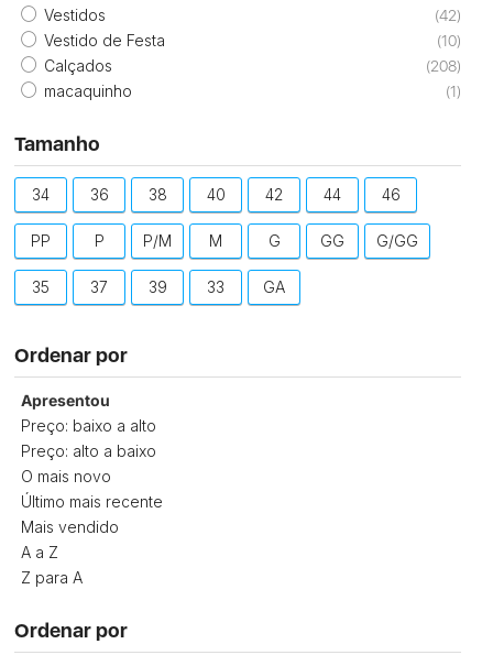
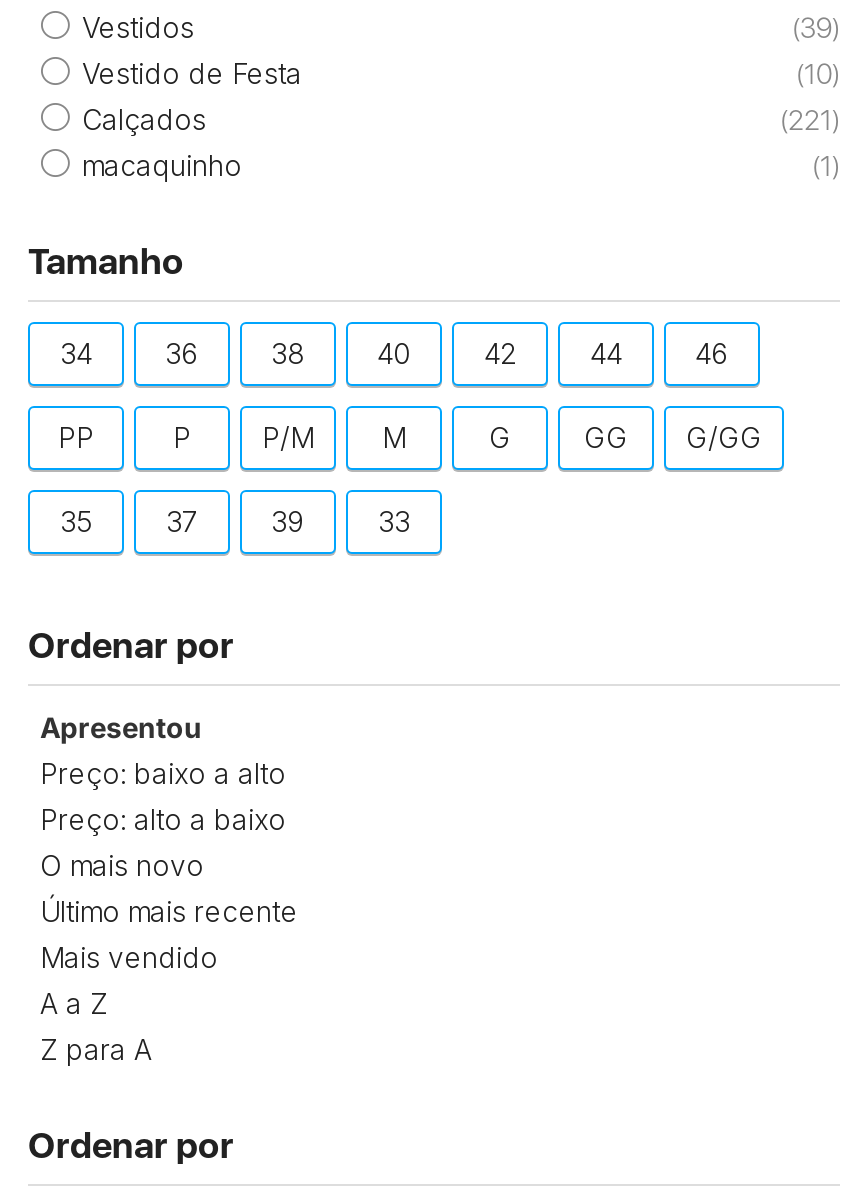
[435,6,461,24] (42) -> [792,11,840,43] (39)
[426,57,461,75] (208) -> [780,103,840,135] (221)
[263,277,285,296] GA -> none

